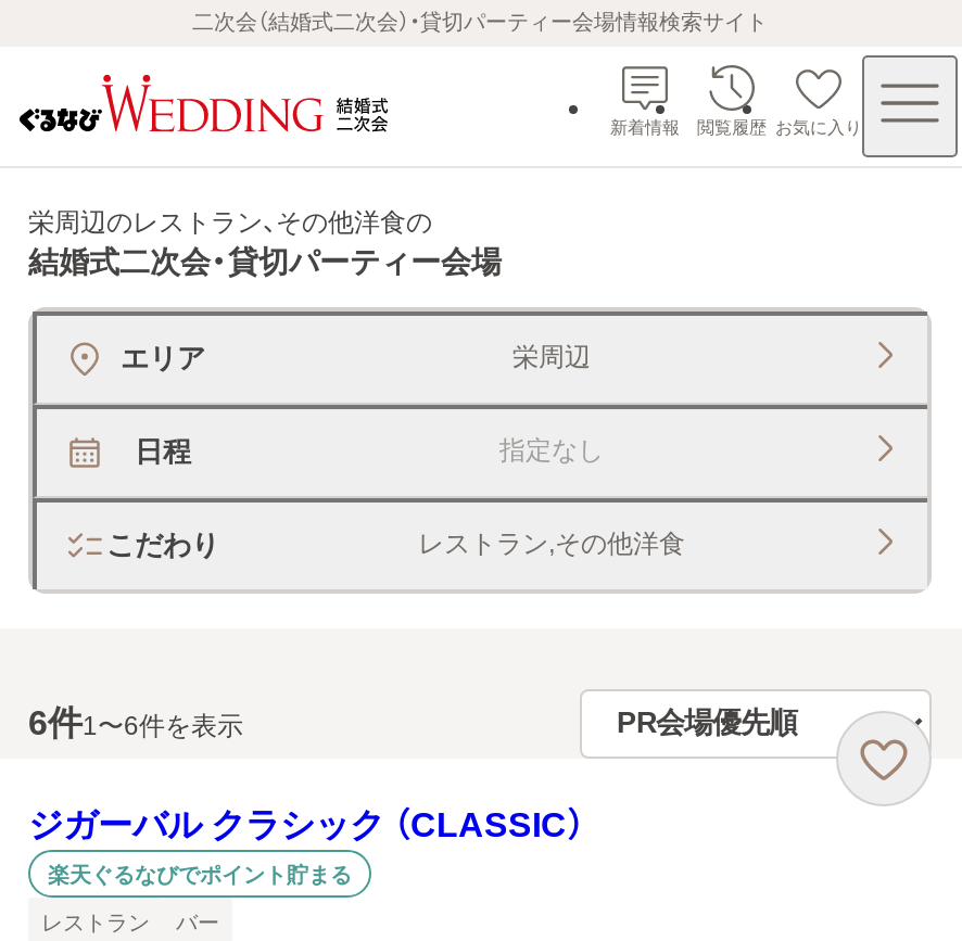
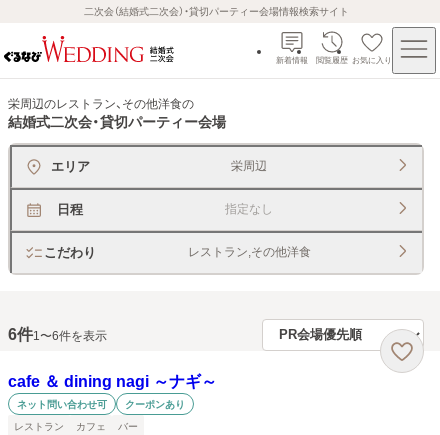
[28,806,584,843] ジガーバル クラシック （CLASSIC） -> [8,373,217,390] cafe ＆ dining nagi ～ナギ～
[48,862,352,886] 楽天ぐるなびでポイント貯まる -> [17,398,185,409] ネット問い合わせ可 | クーポンあり
none -> [76,420,106,431] カフェ

